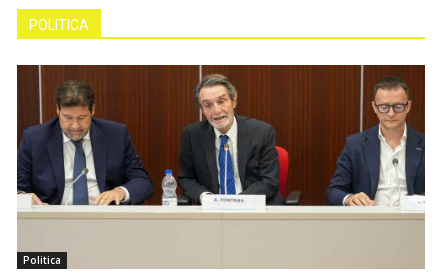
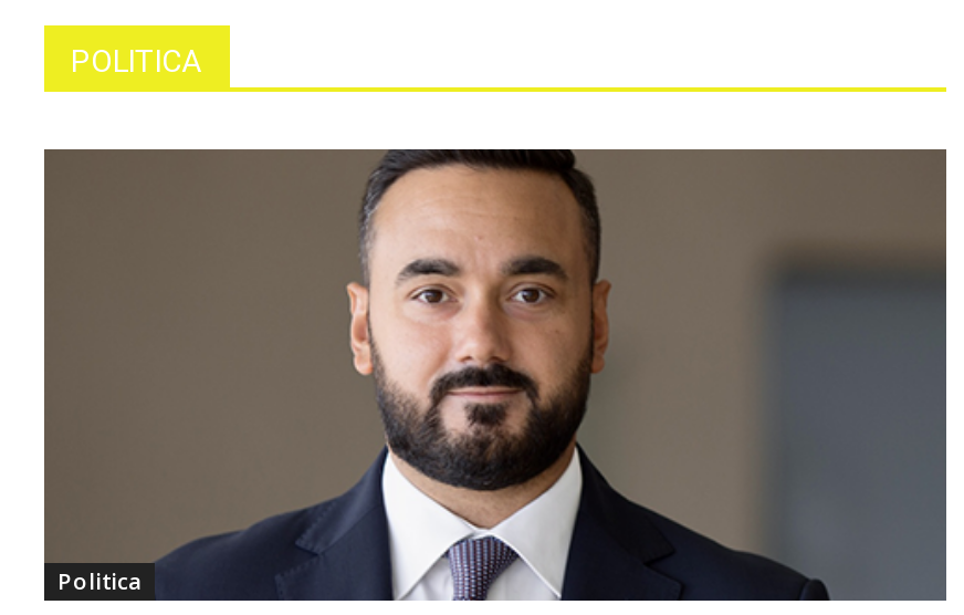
[17,64,425,269] [image] -> [42,148,949,602] [image]

